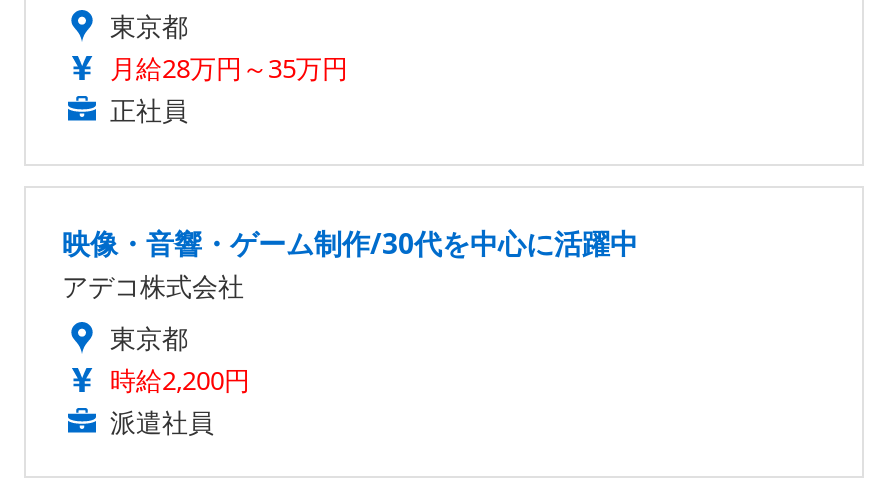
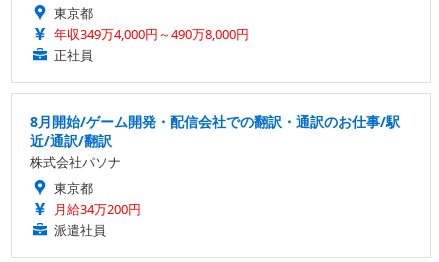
[110,51,348,87] 月給28万円～35万円 -> [54,25,249,43] 年収349万4,000円～490万8,000円
[62,225,638,305] 映像・音響・ゲーム制作/30代を中心に活躍中 | アデコ株式会社 -> [30,112,400,171] 8月開始/ゲーム開発・配信会社での翻訳・通訳のお仕事/駅 | 近/通訳/翻訳 | 株式会社パソナ
[110,363,250,399] 時給2,200円 -> [54,200,141,218] 月給34万200円

